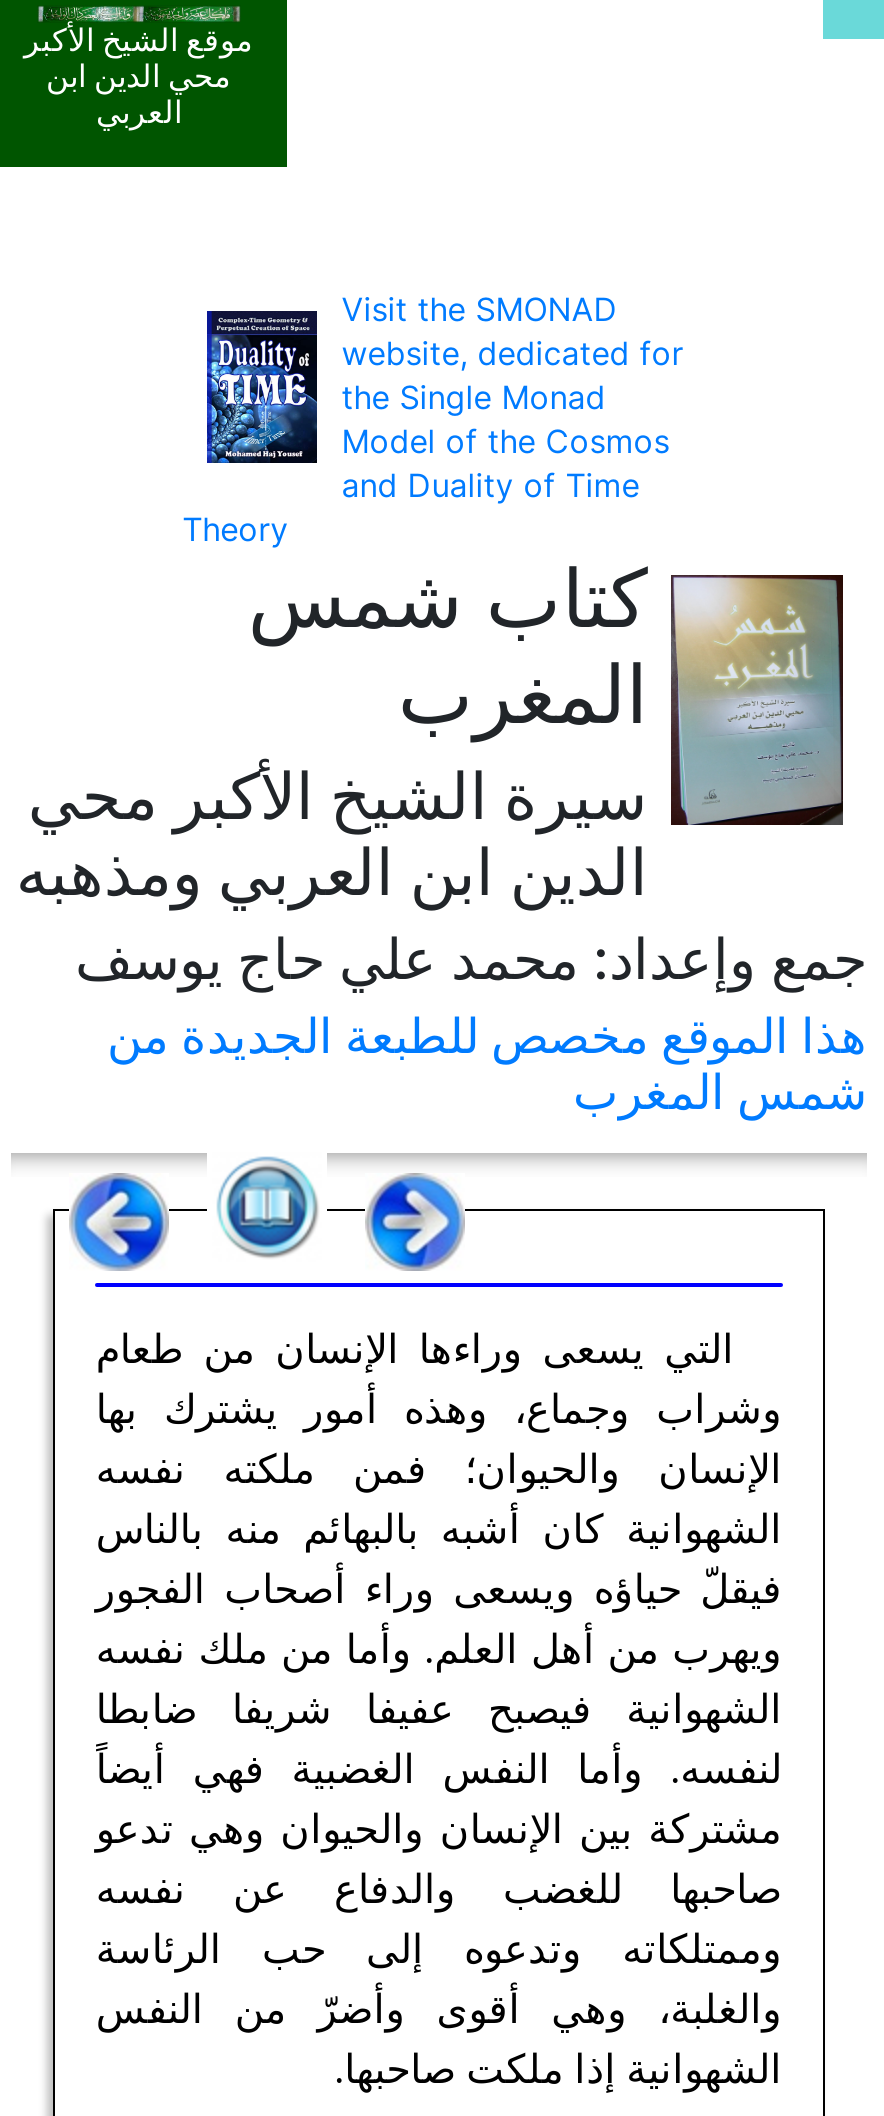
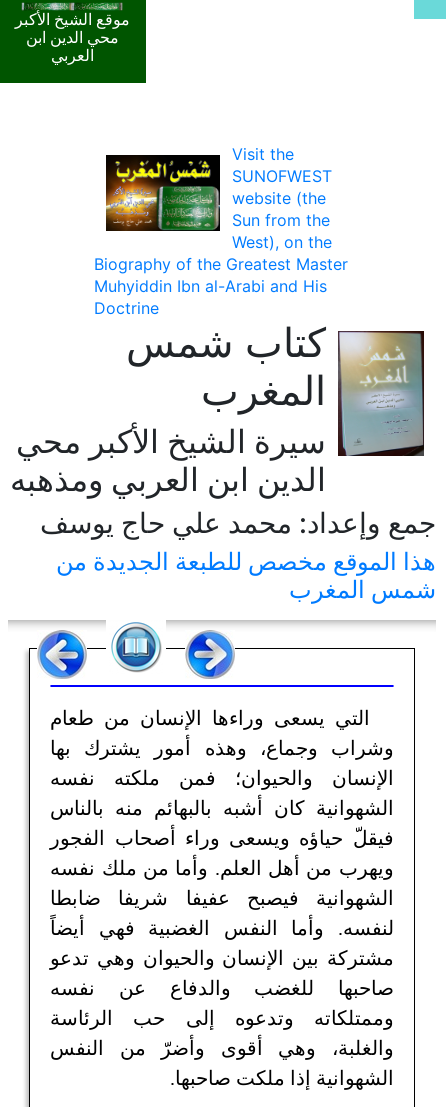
[182,289,683,549] [image] | Visit the SMONAD | website, dedicated for | the Single Monad | Model of the Cosmos | and Duality of Time | Theory -> [94,144,348,318] [image] | Visit the | SUNOFWEST | website (the | Sun from the | West), on the | Biography of the Greatest Master | Muhyiddin Ibn al-Arabi and His | Doctrine

